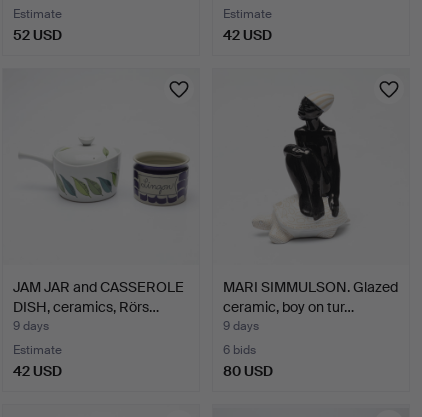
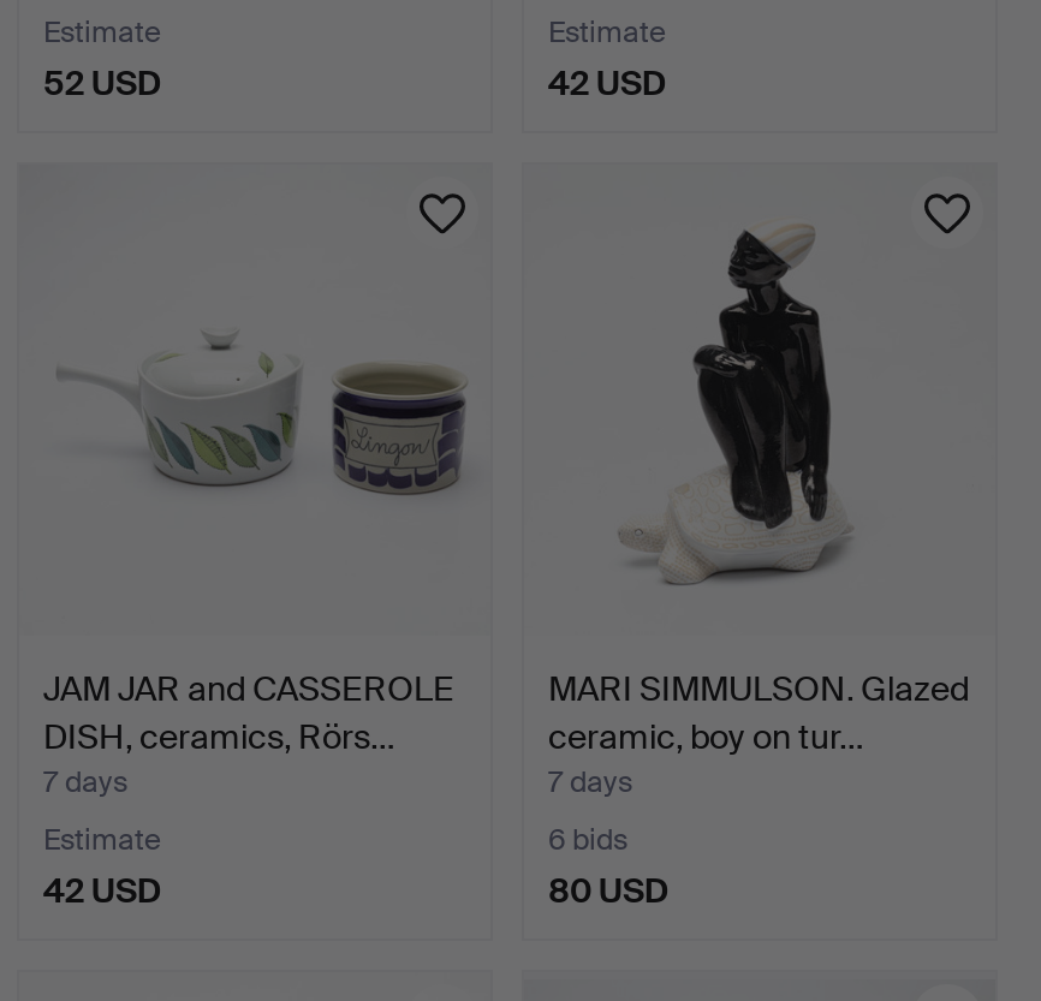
[13,318,49,334] 9 days -> [43,763,127,802] 7 days
[223,318,259,334] 9 days -> [548,763,632,802] 7 days

